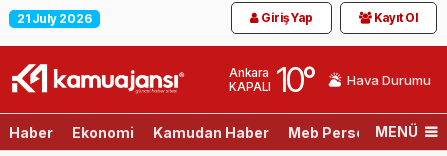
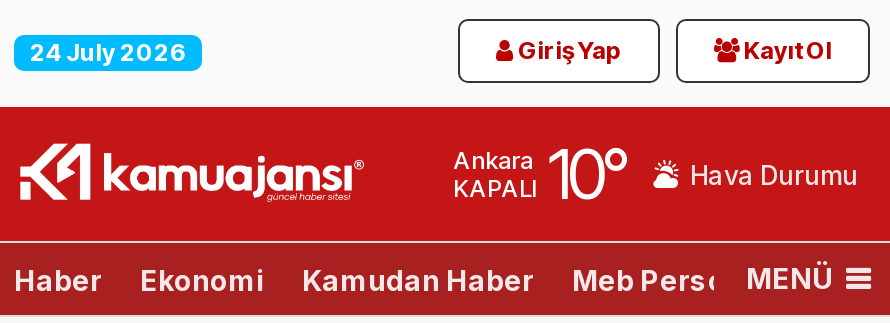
[17,11,92,26] 21 July 2026 -> [30,37,186,67] 24 July 2026

